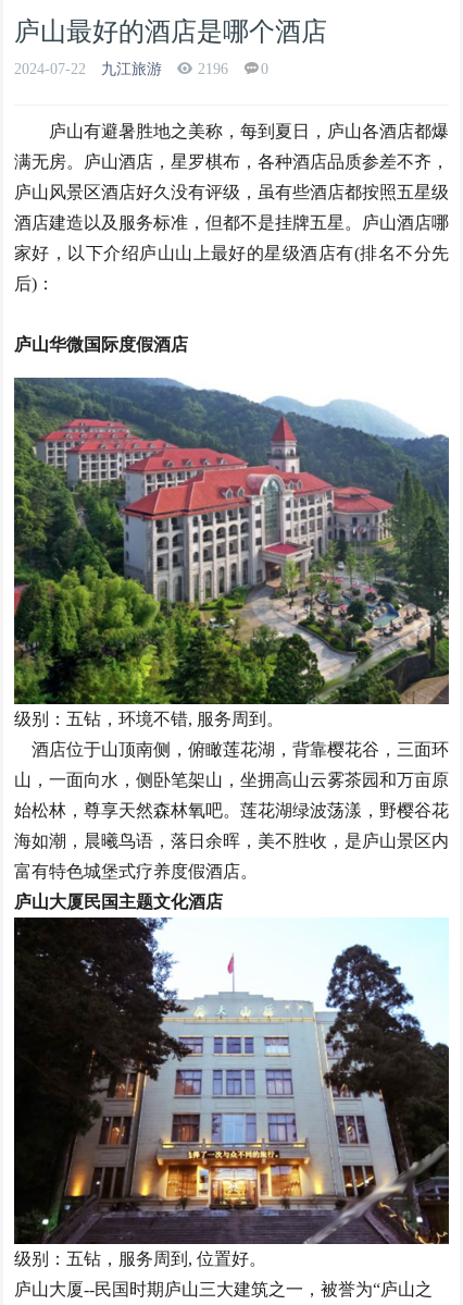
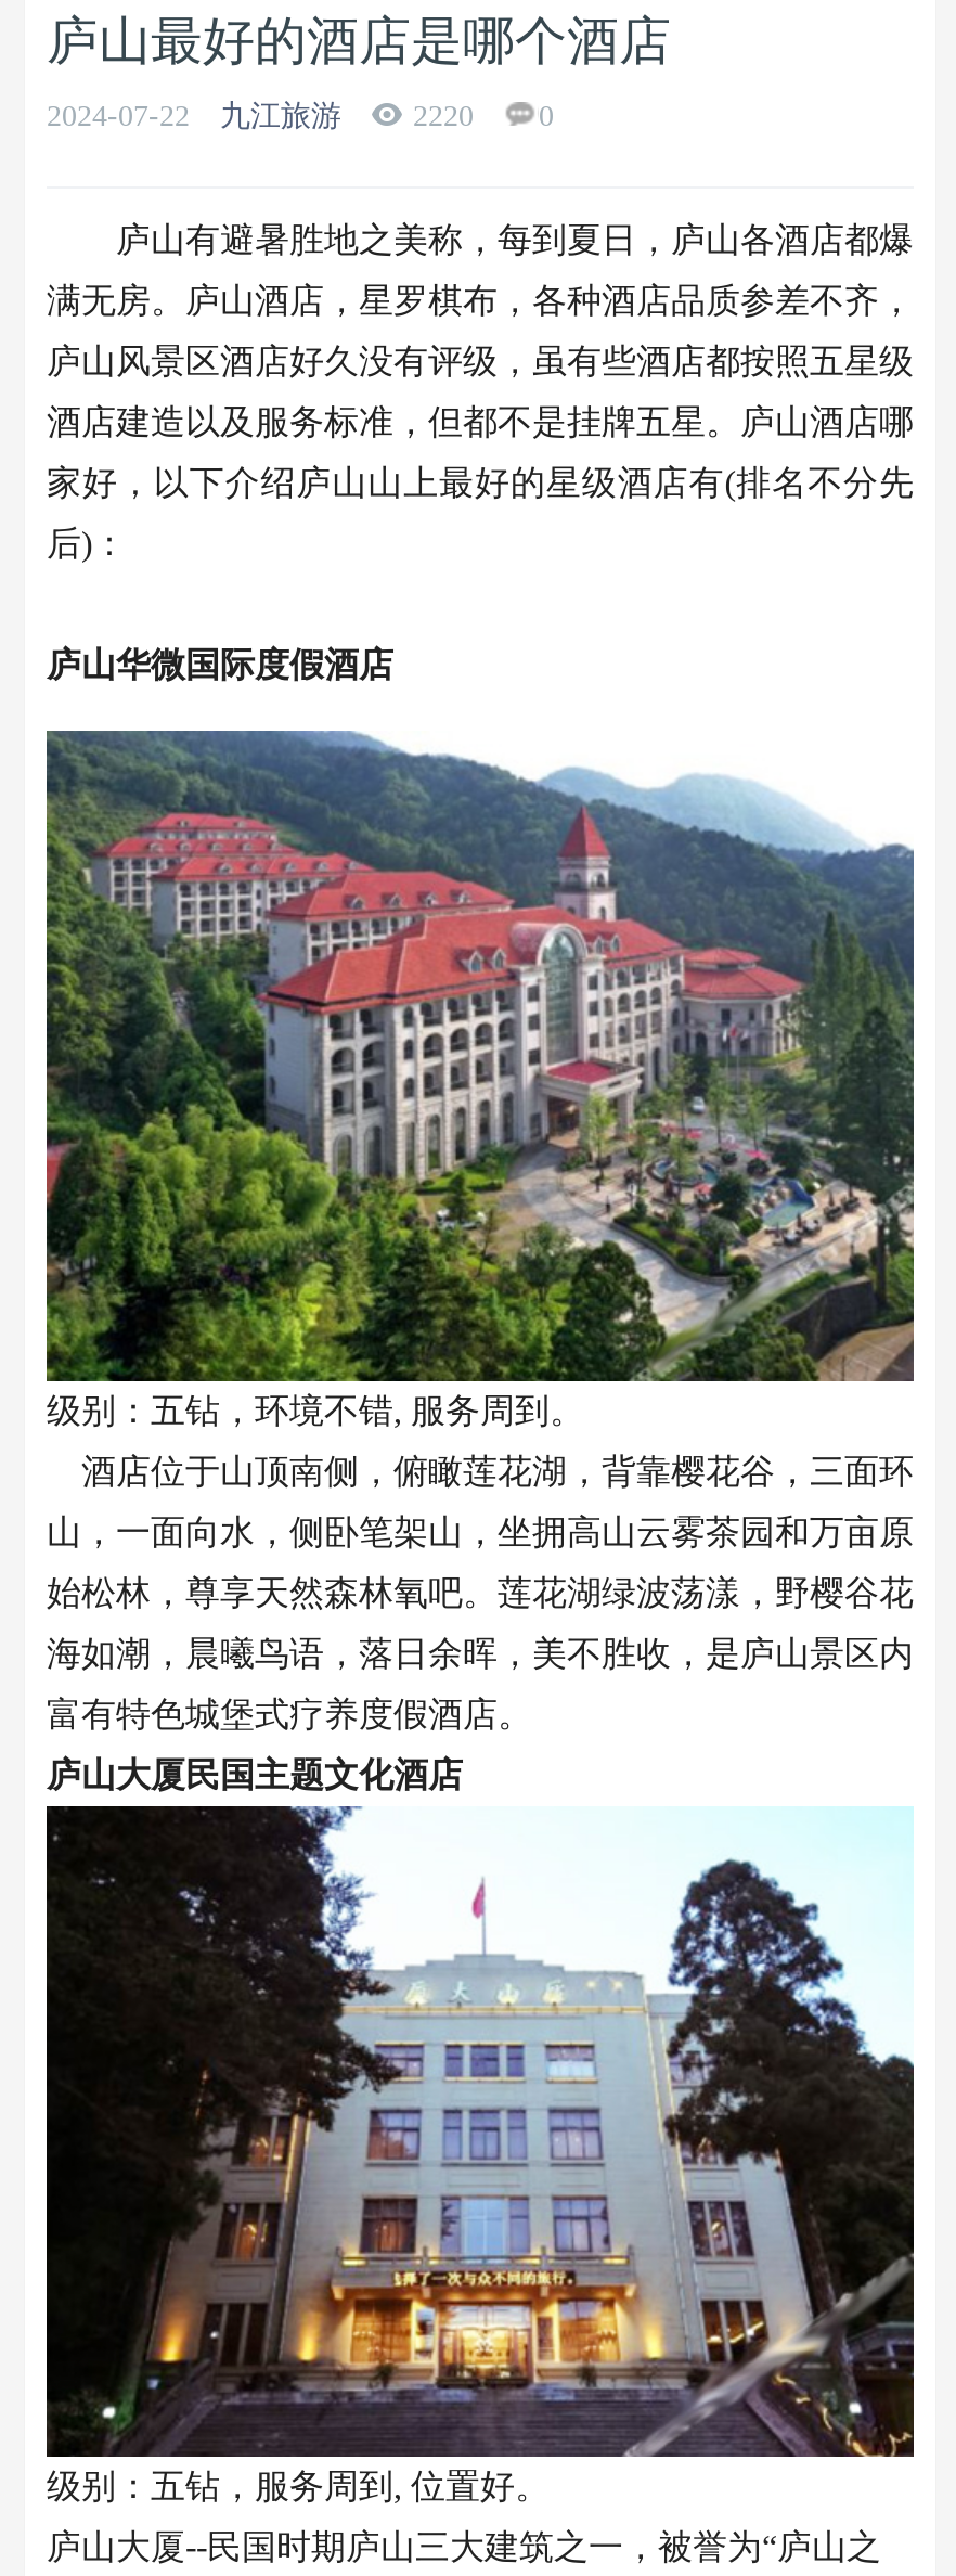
[198,61,268,77] 2196 0 -> [413,100,554,132] 2220 0

